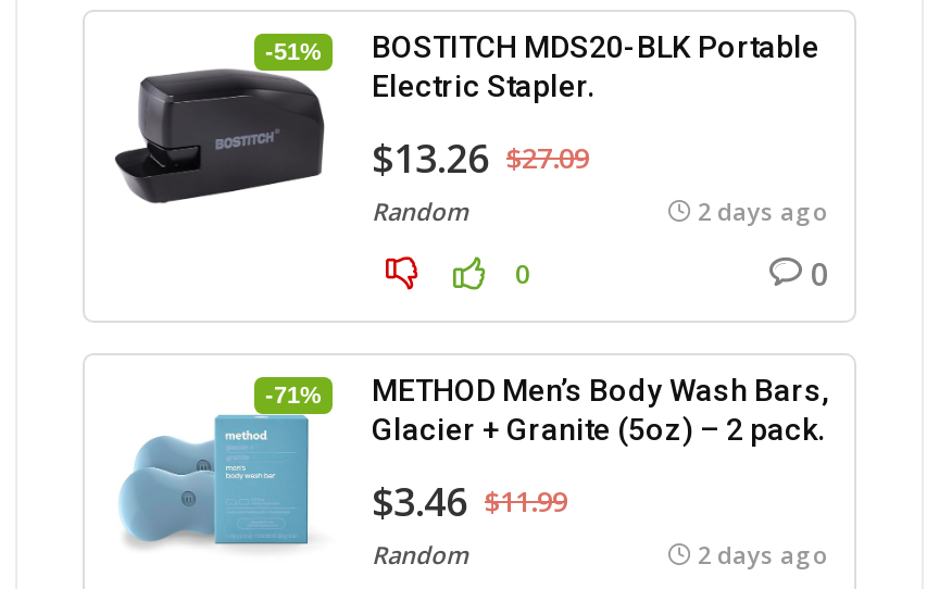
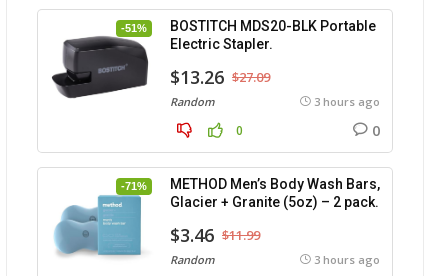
[698,195,828,227] 2 days ago -> [314,94,380,109] 3 hours ago
[698,538,828,571] 2 days ago -> [314,252,380,267] 3 hours ago

